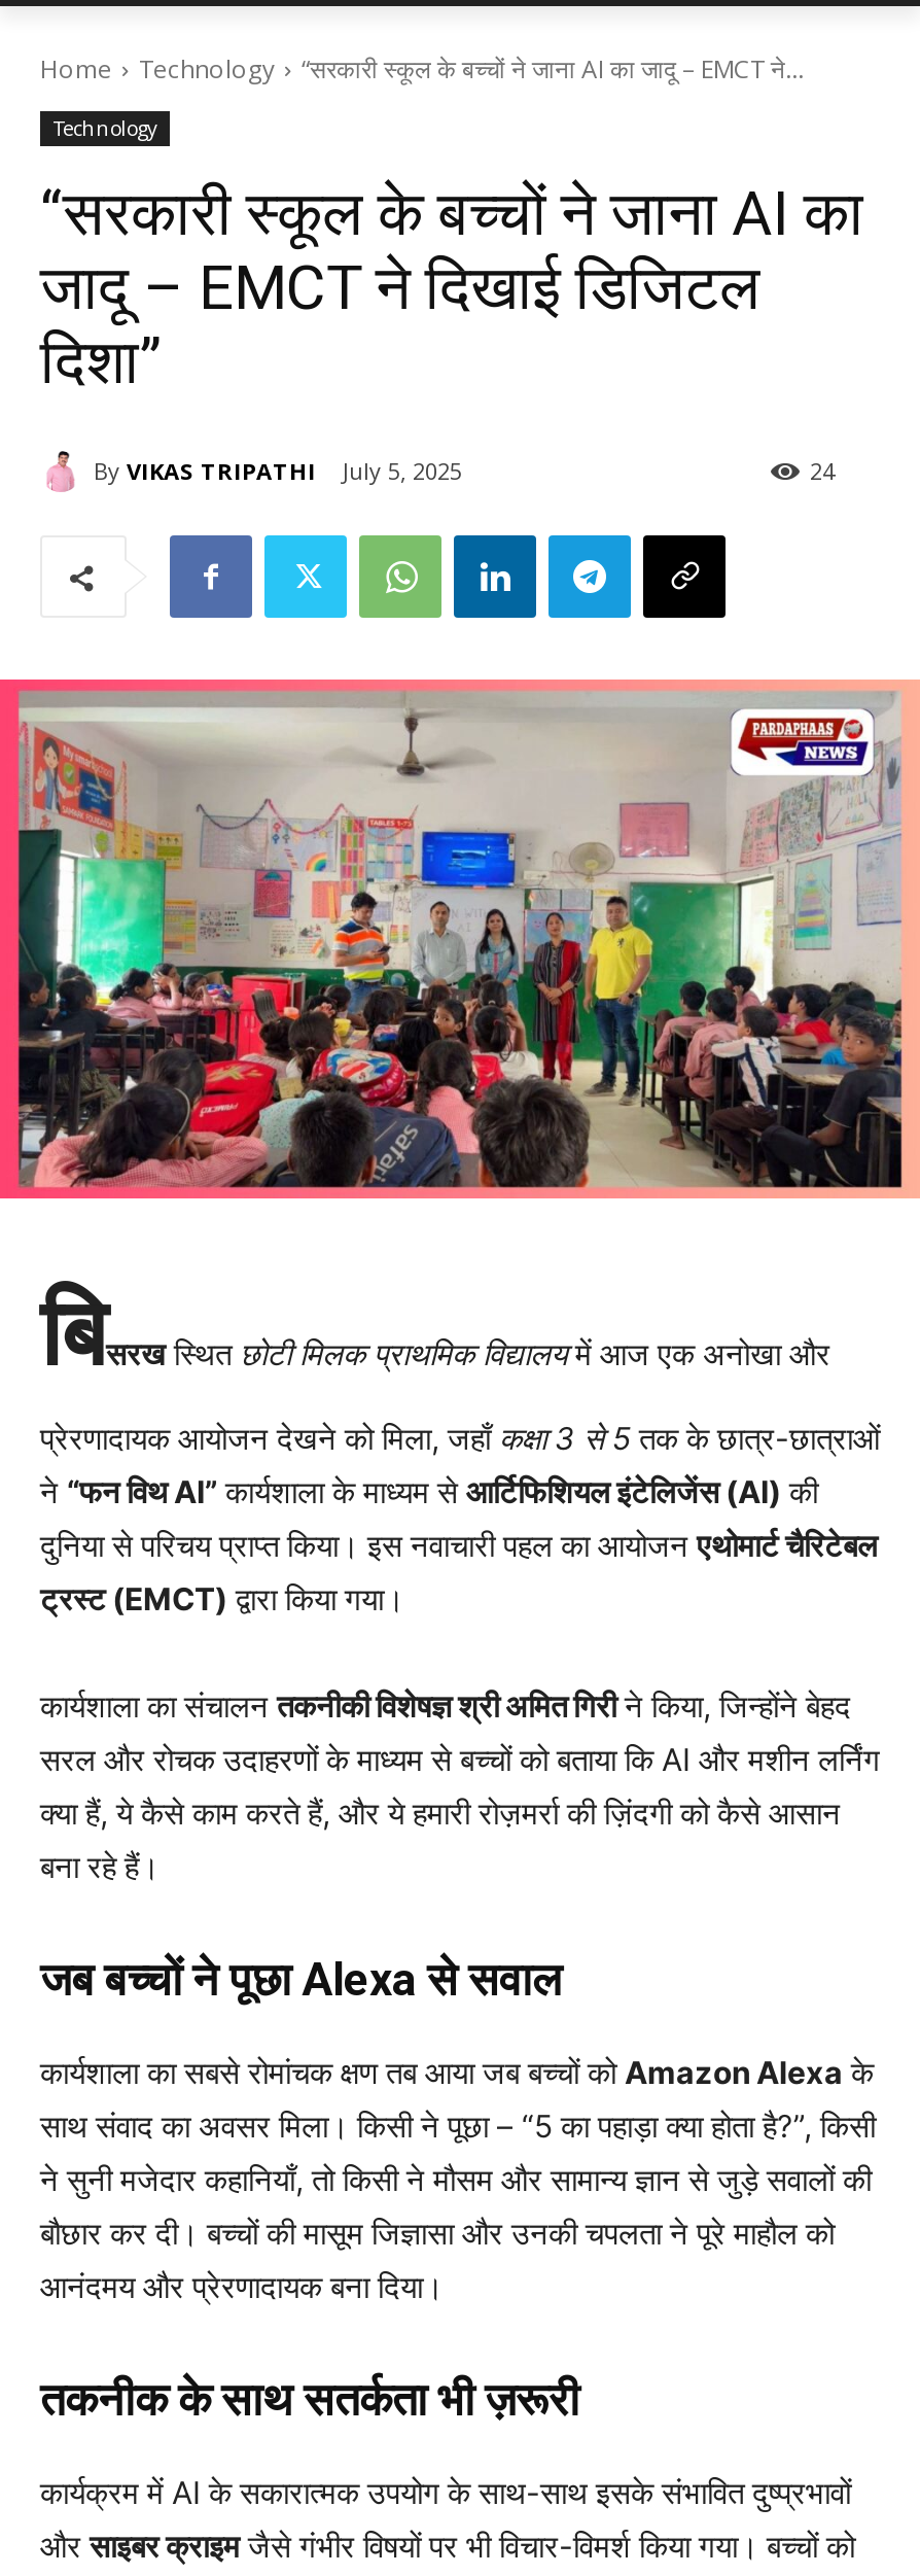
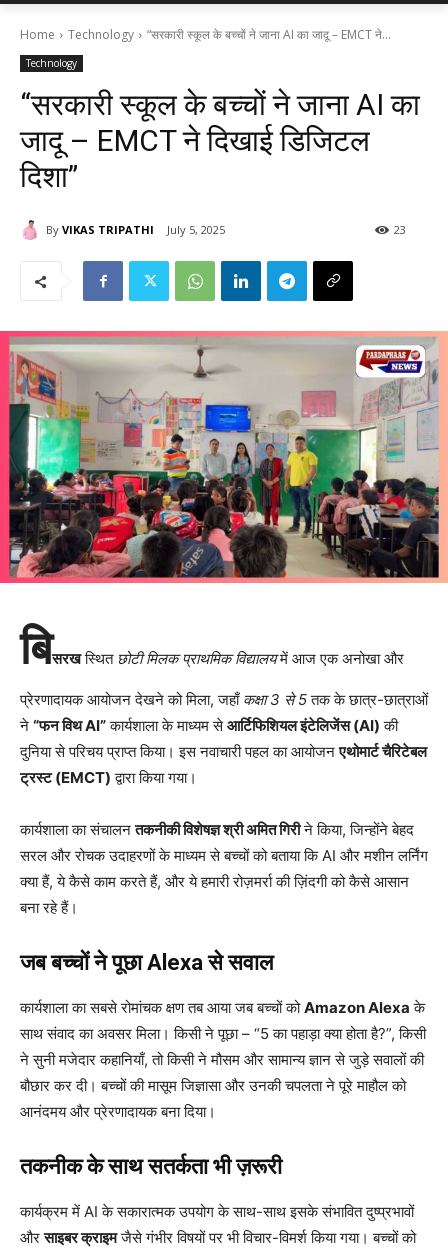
[810,456,835,487] 24 -> [394,222,406,237] 23

